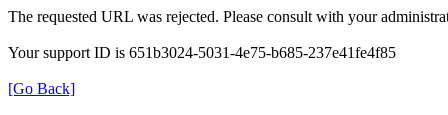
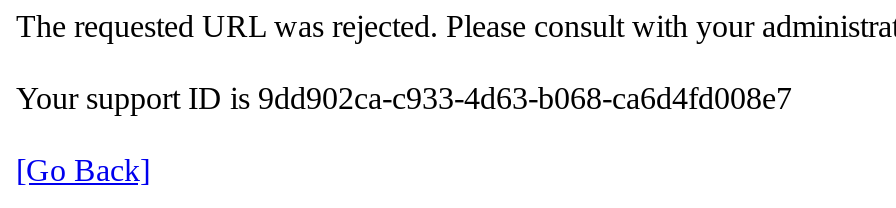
[8,44,396,61] Your support ID is 651b3024-5031-4e75-b685-237e41fe4f85 -> [16,81,792,115] Your support ID is 9dd902ca-c933-4d63-b068-ca6d4fd008e7

